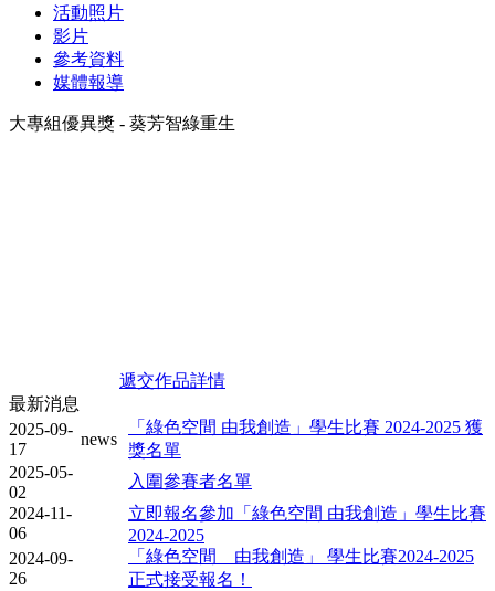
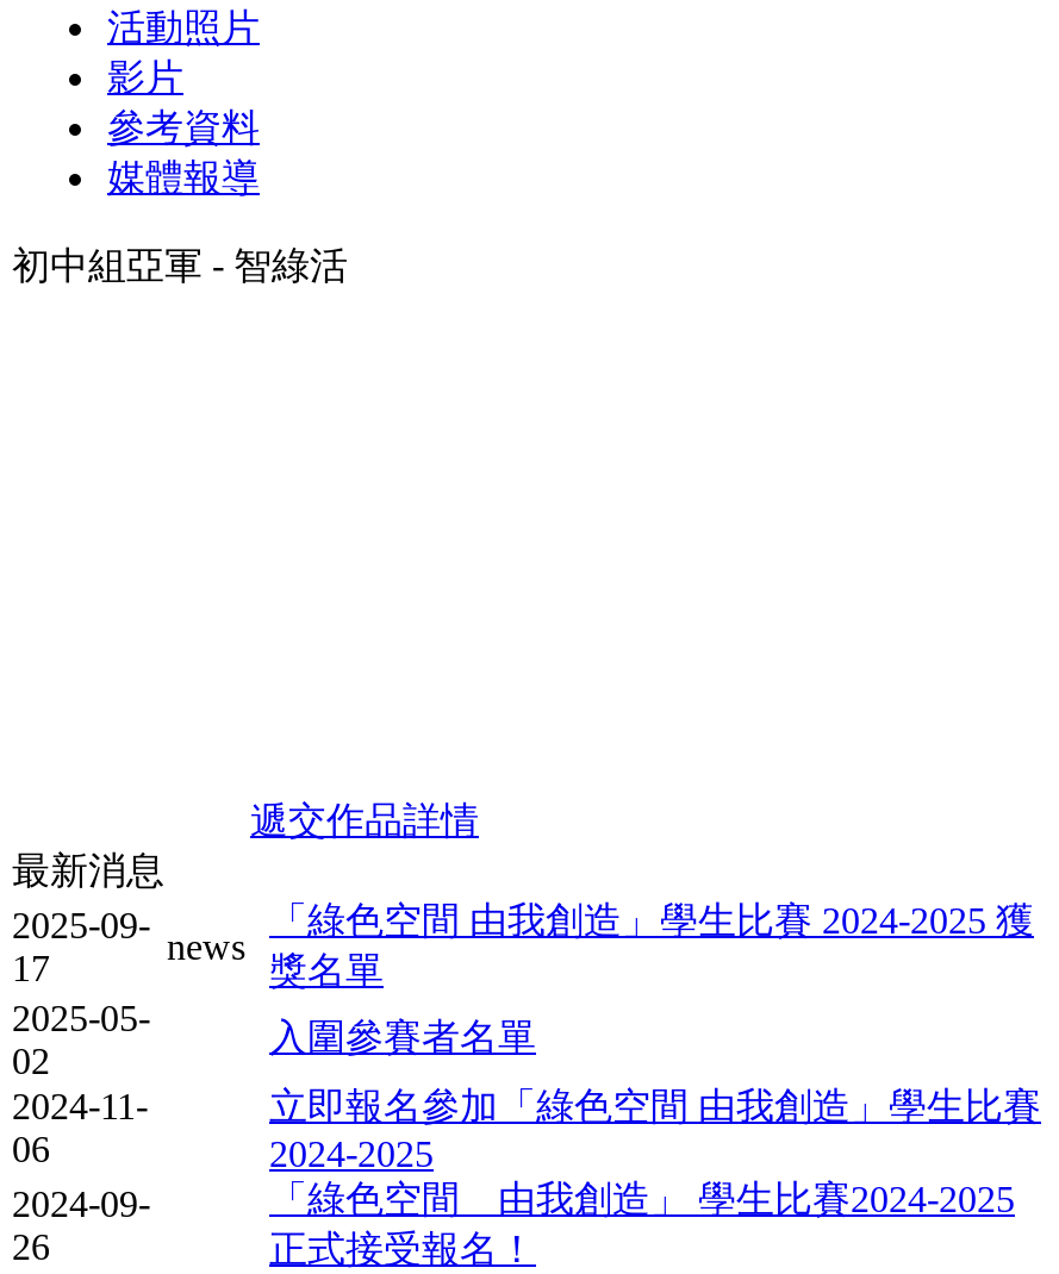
[9,114,235,133] 大專組優異獎 - 葵芳智綠重生 -> [12,245,348,286] 初中組亞軍 - 智綠活

